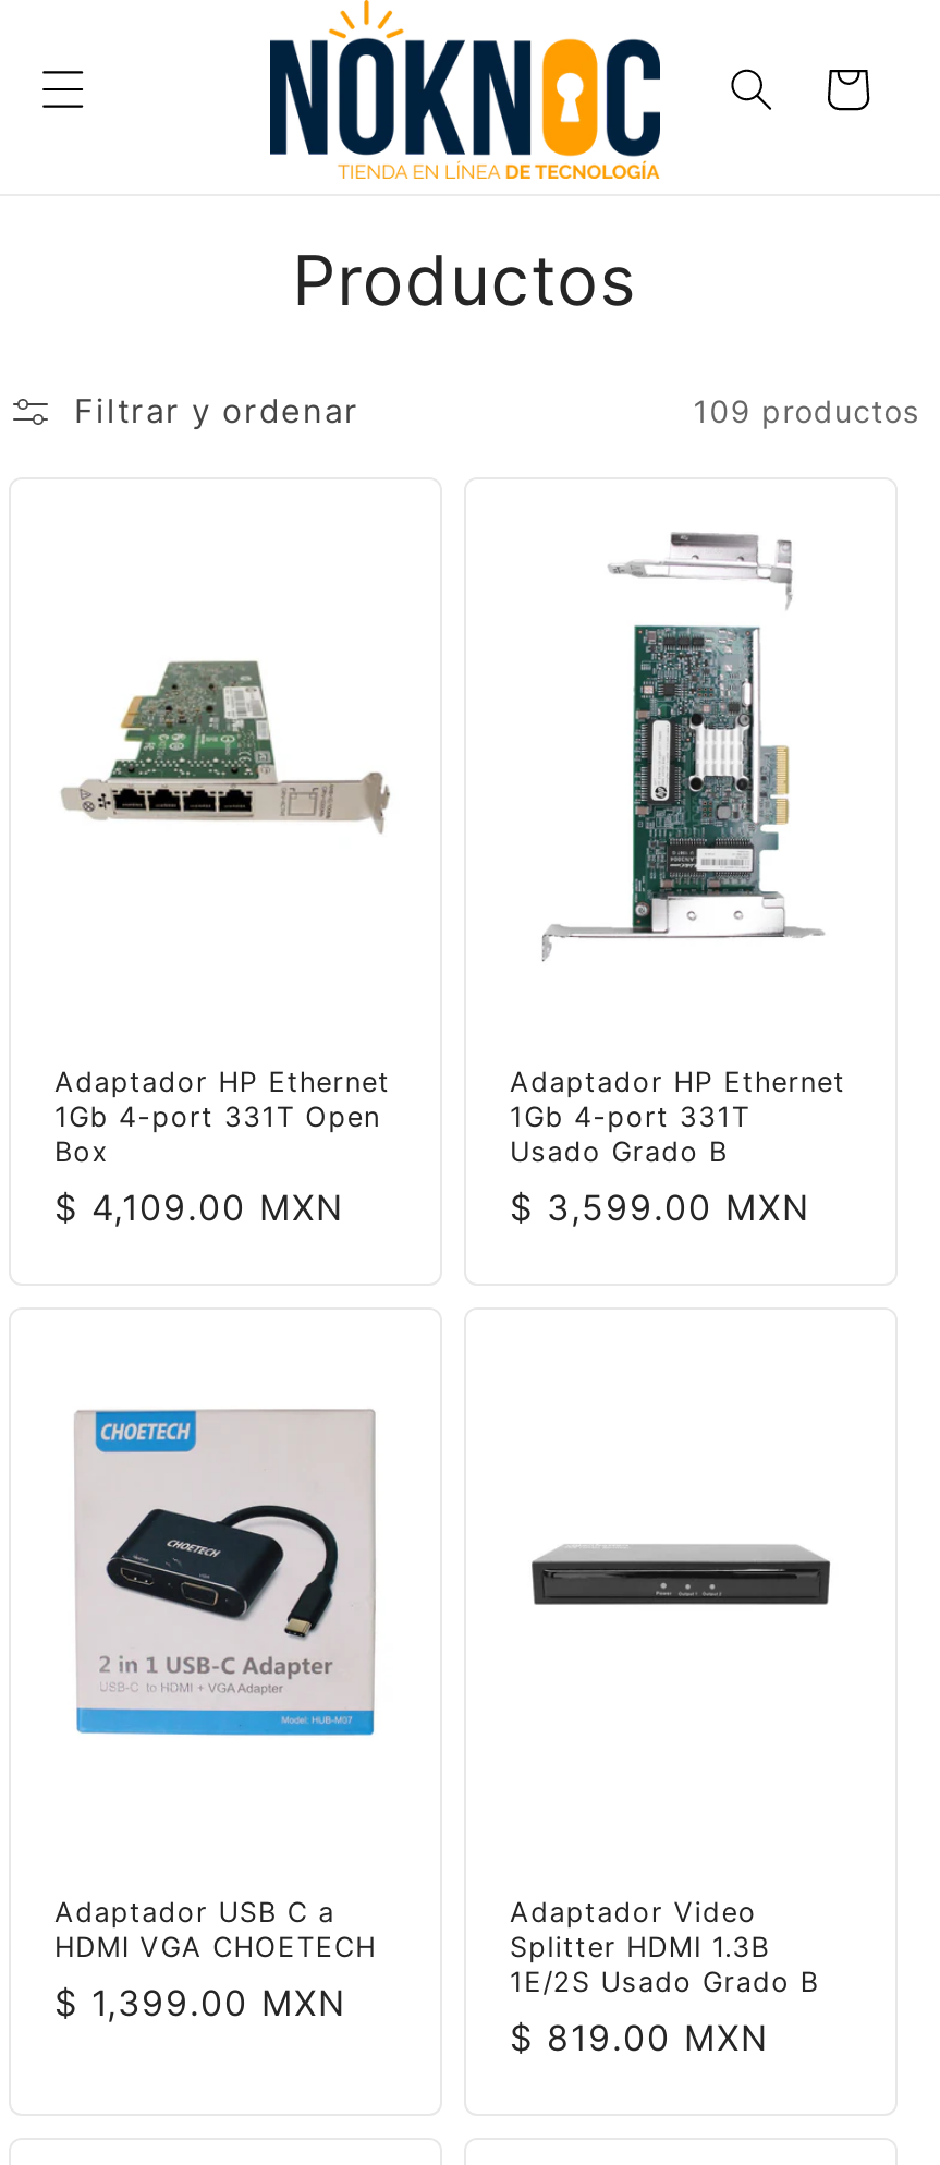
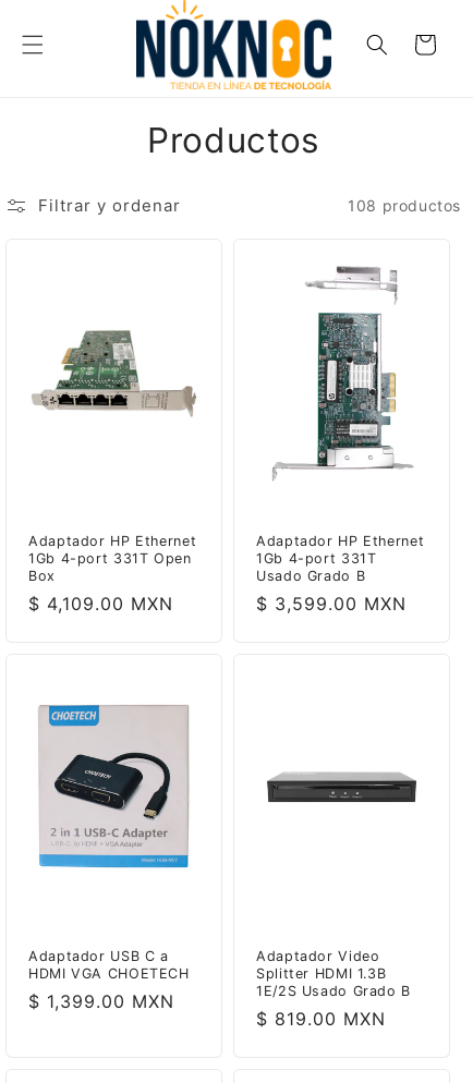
[693,392,919,429] 109 productos -> [348,196,461,215] 108 productos

